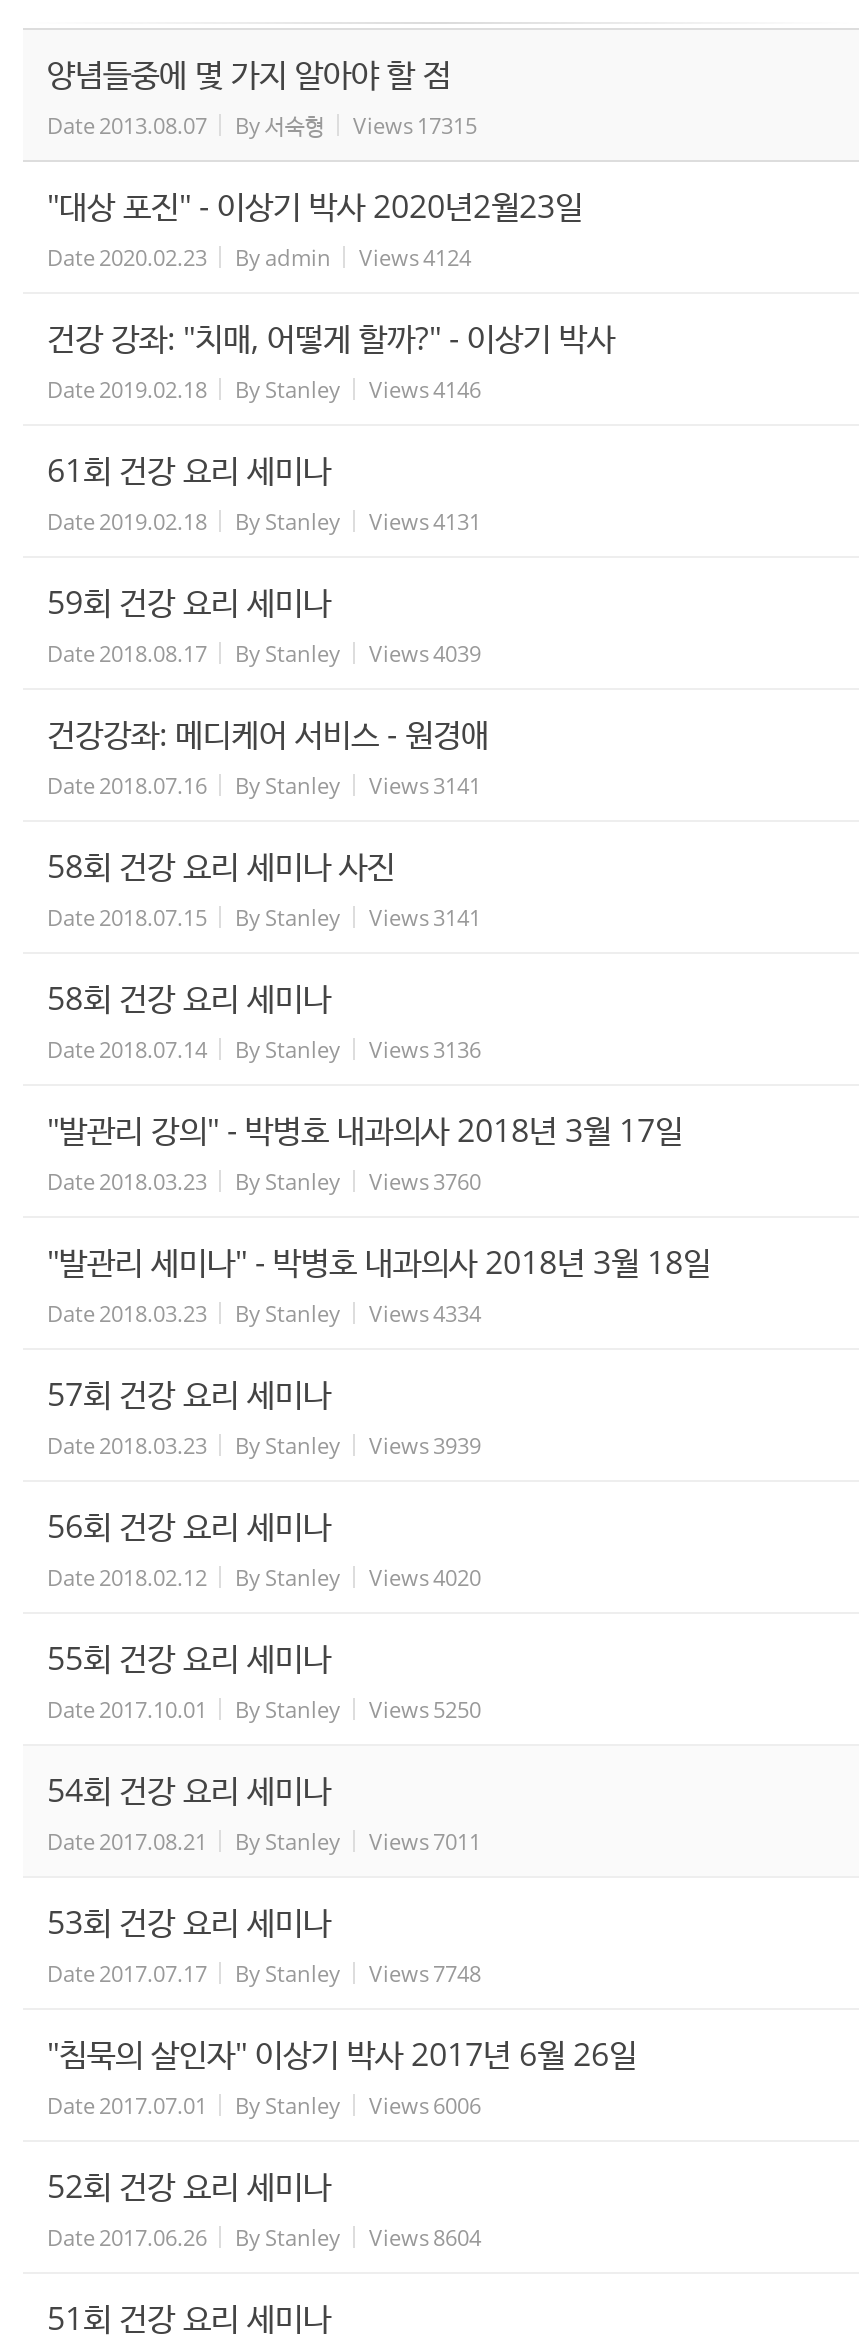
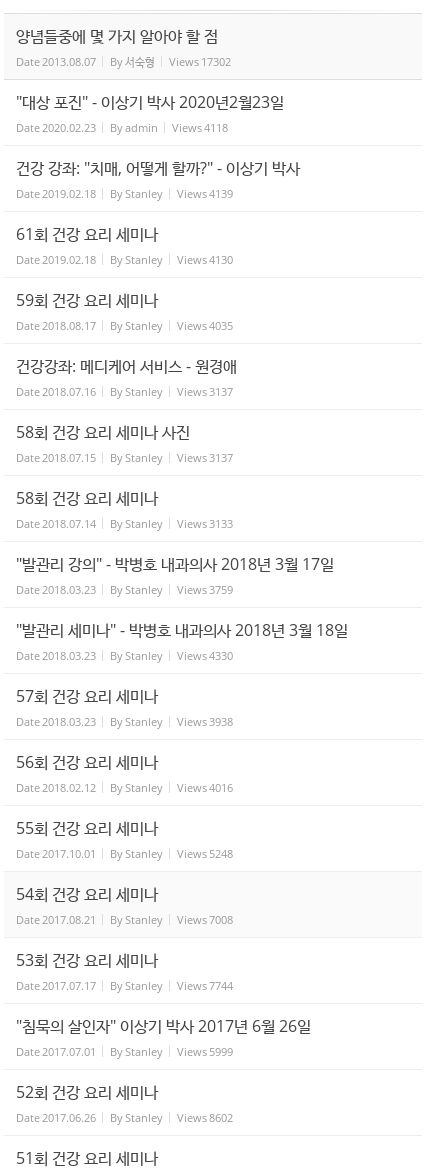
[353,109,477,139] Views 17315 -> [169,53,231,68] Views 17302
[47,241,471,271] Date 2020.02.23 By admin Views 4124 -> [16,119,228,134] Date 2020.02.23 By admin Views 4118
[47,373,481,403] Date 2019.02.18 By Stanley Views 4146 -> [16,185,233,200] Date 2019.02.18 By Stanley Views 4139
[47,505,481,535] Date 2019.02.18 By Stanley Views 4131 -> [16,251,233,266] Date 2019.02.18 By Stanley Views 4130
[47,637,481,667] Date 2018.08.17 By Stanley Views 4039 -> [16,317,233,332] Date 2018.08.17 By Stanley Views 4035
[47,769,481,799] Date 2018.07.16 By Stanley Views 3141 -> [16,383,233,398] Date 2018.07.16 By Stanley Views 3137
[47,901,481,931] Date 2018.07.15 By Stanley Views 3141 -> [16,449,233,464] Date 2018.07.15 By Stanley Views 3137
[47,1033,481,1063] Date 2018.07.14 By Stanley Views 3136 -> [16,515,233,530] Date 2018.07.14 By Stanley Views 3133
[47,1165,481,1195] Date 2018.03.23 By Stanley Views 3760 -> [16,581,233,596] Date 2018.03.23 By Stanley Views 3759
[47,1297,481,1327] Date 2018.03.23 By Stanley Views 4334 -> [16,647,233,662] Date 2018.03.23 By Stanley Views 4330
[47,1429,481,1459] Date 2018.03.23 By Stanley Views 3939 -> [16,713,233,728] Date 2018.03.23 By Stanley Views 3938
[47,1561,481,1591] Date 2018.02.12 By Stanley Views 4020 -> [16,779,233,794] Date 2018.02.12 By Stanley Views 4016
[47,1693,481,1723] Date 2017.10.01 By Stanley Views 5250 -> [16,845,233,860] Date 2017.10.01 By Stanley Views 5248
[47,1825,481,1855] Date 2017.08.21 By Stanley Views 7011 -> [16,911,233,926] Date 2017.08.21 By Stanley Views 7008
[47,1957,481,1987] Date 2017.07.17 By Stanley Views 7748 -> [16,977,233,992] Date 2017.07.17 By Stanley Views 7744
[47,2089,481,2119] Date 2017.07.01 By Stanley Views 6006 -> [16,1043,233,1058] Date 2017.07.01 By Stanley Views 5999
[47,2221,481,2251] Date 2017.06.26 By Stanley Views 8604 -> [16,1109,233,1124] Date 2017.06.26 By Stanley Views 8602

